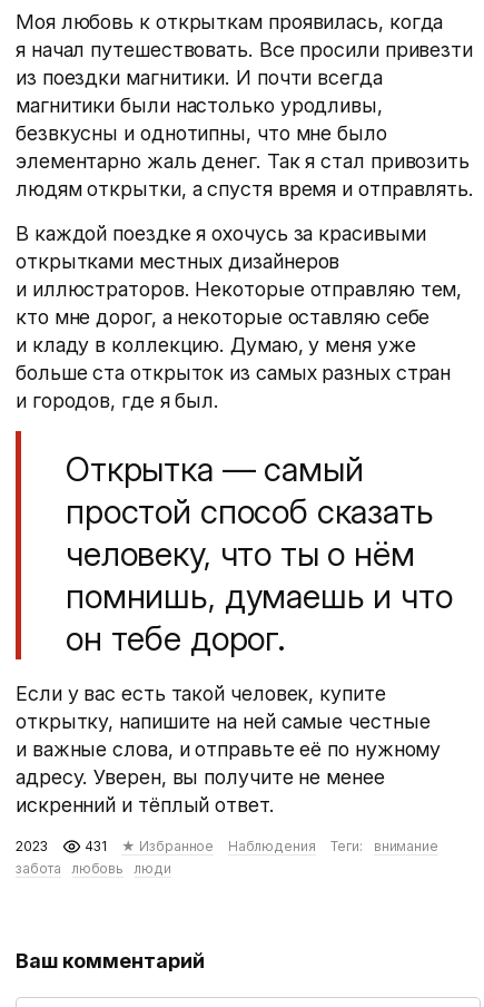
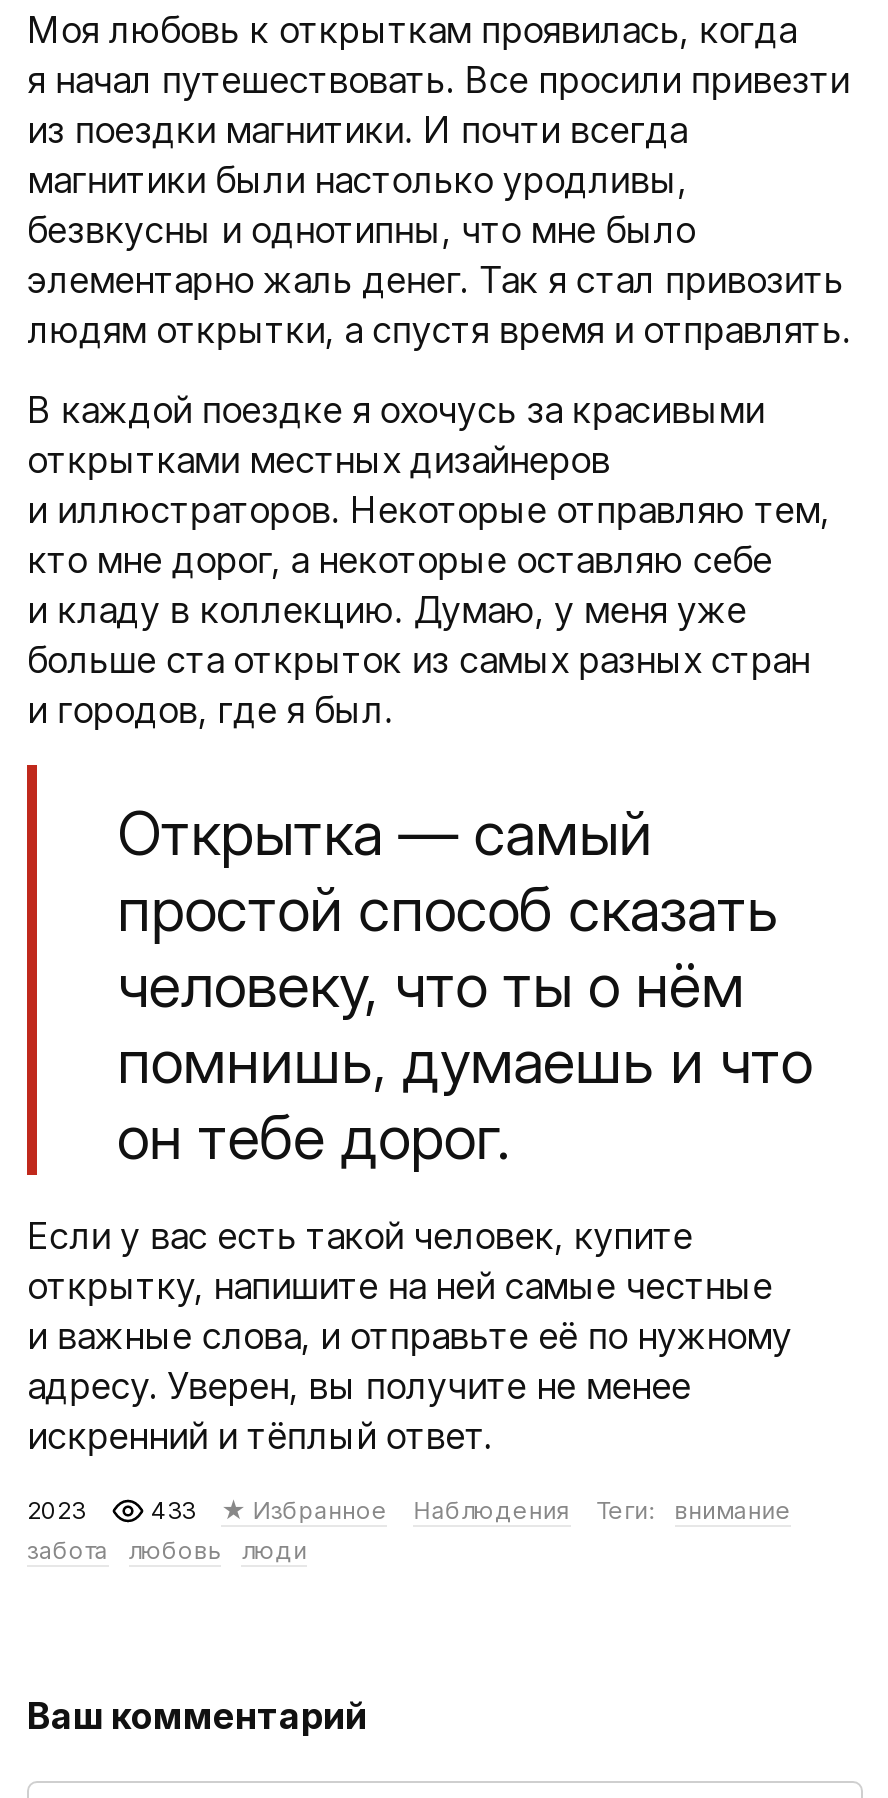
[81,838,110,855] 431 -> [145,1495,201,1525] 433

